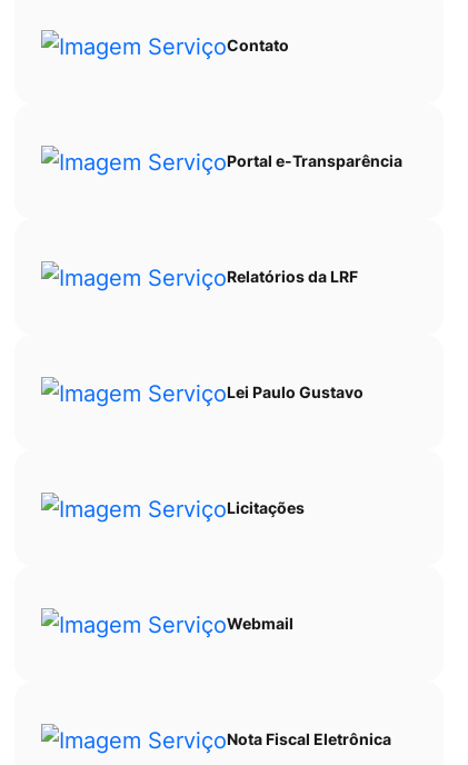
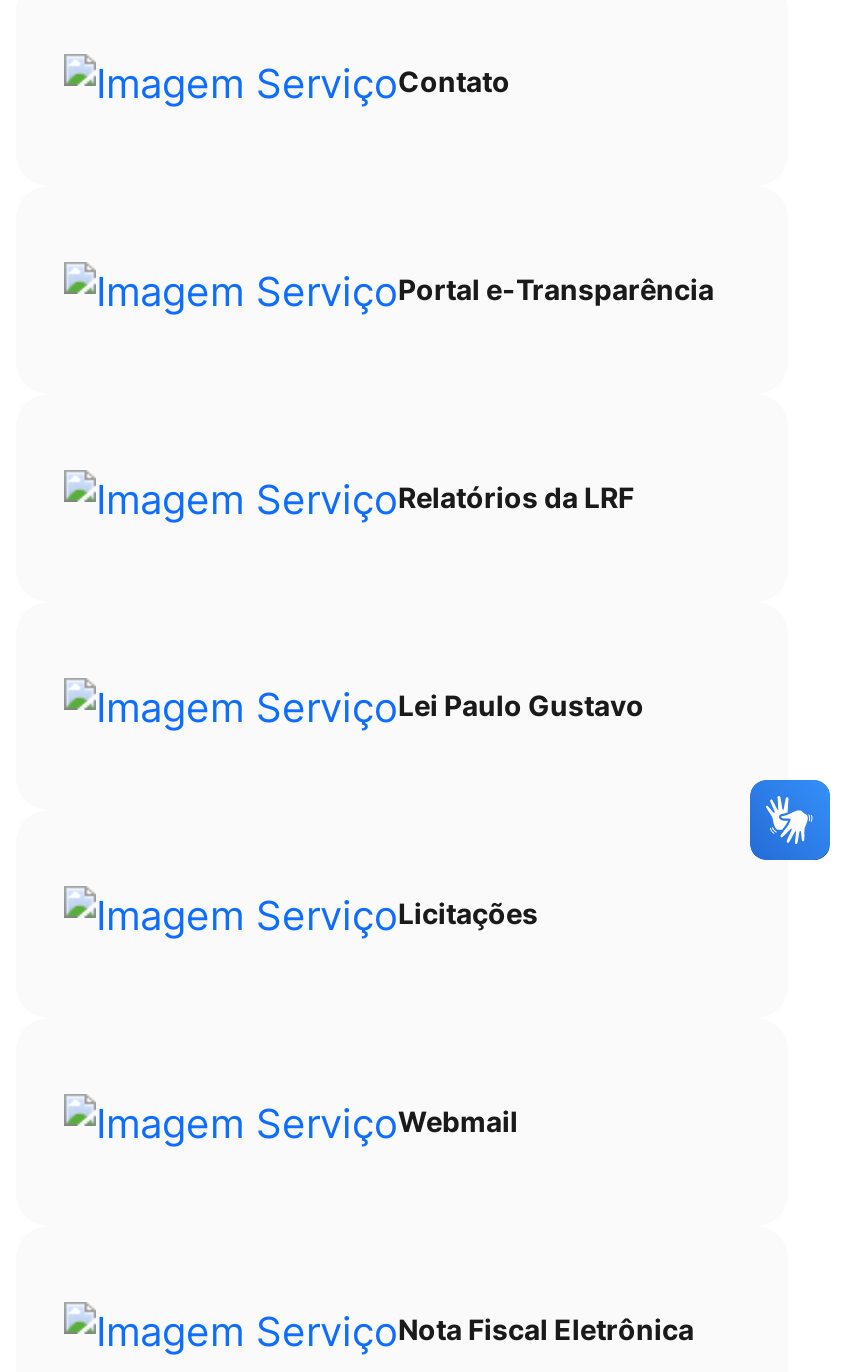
none -> [748,778,832,862] [image]

